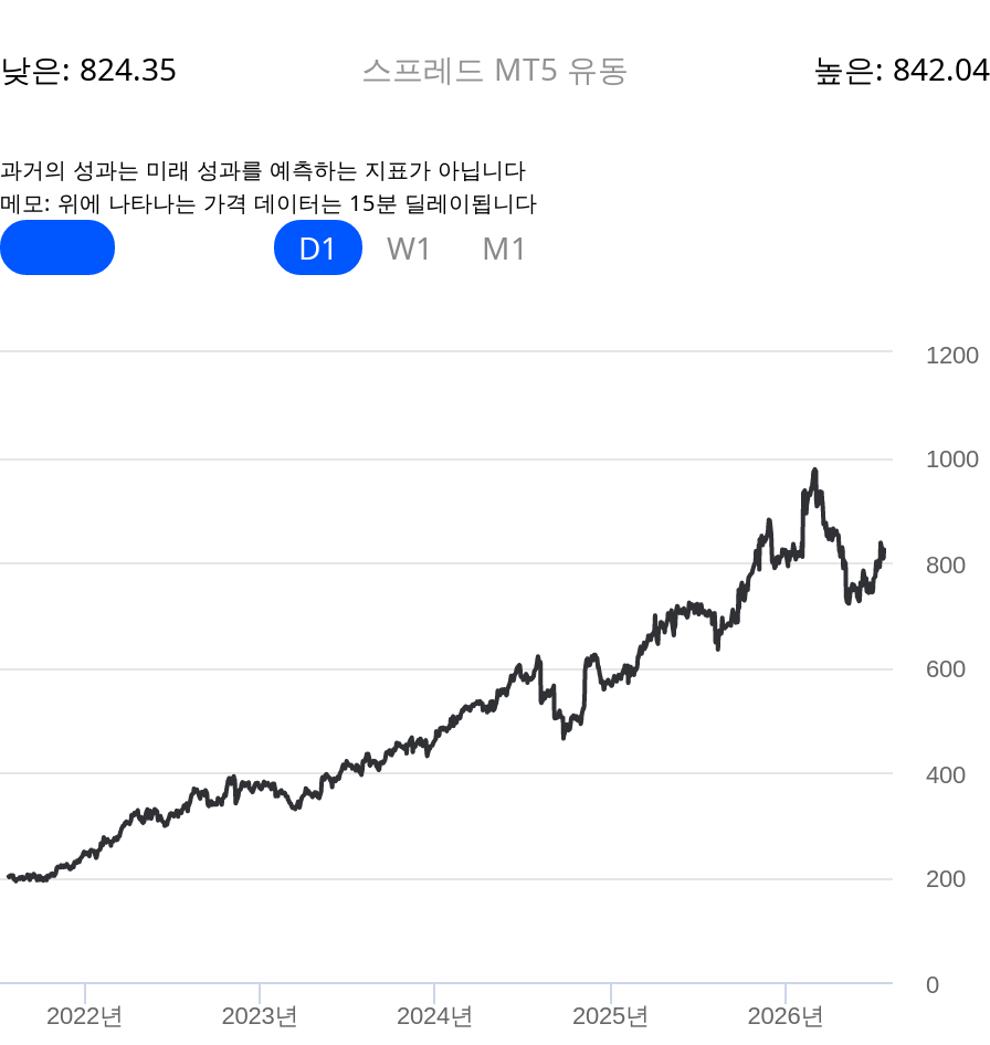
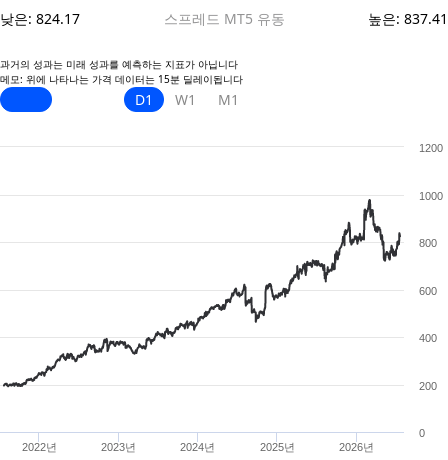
[0,47,177,89] 낮은: 824.35 -> [0,9,80,28] 낮은: 824.17
[813,47,990,89] 높은: 842.04 -> [368,9,448,28] 높은: 837.41

